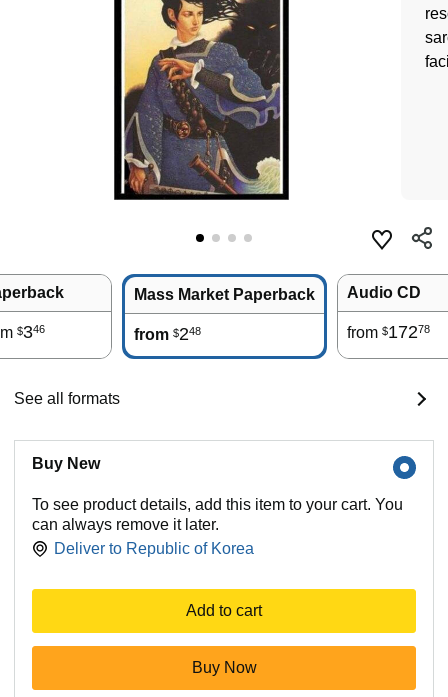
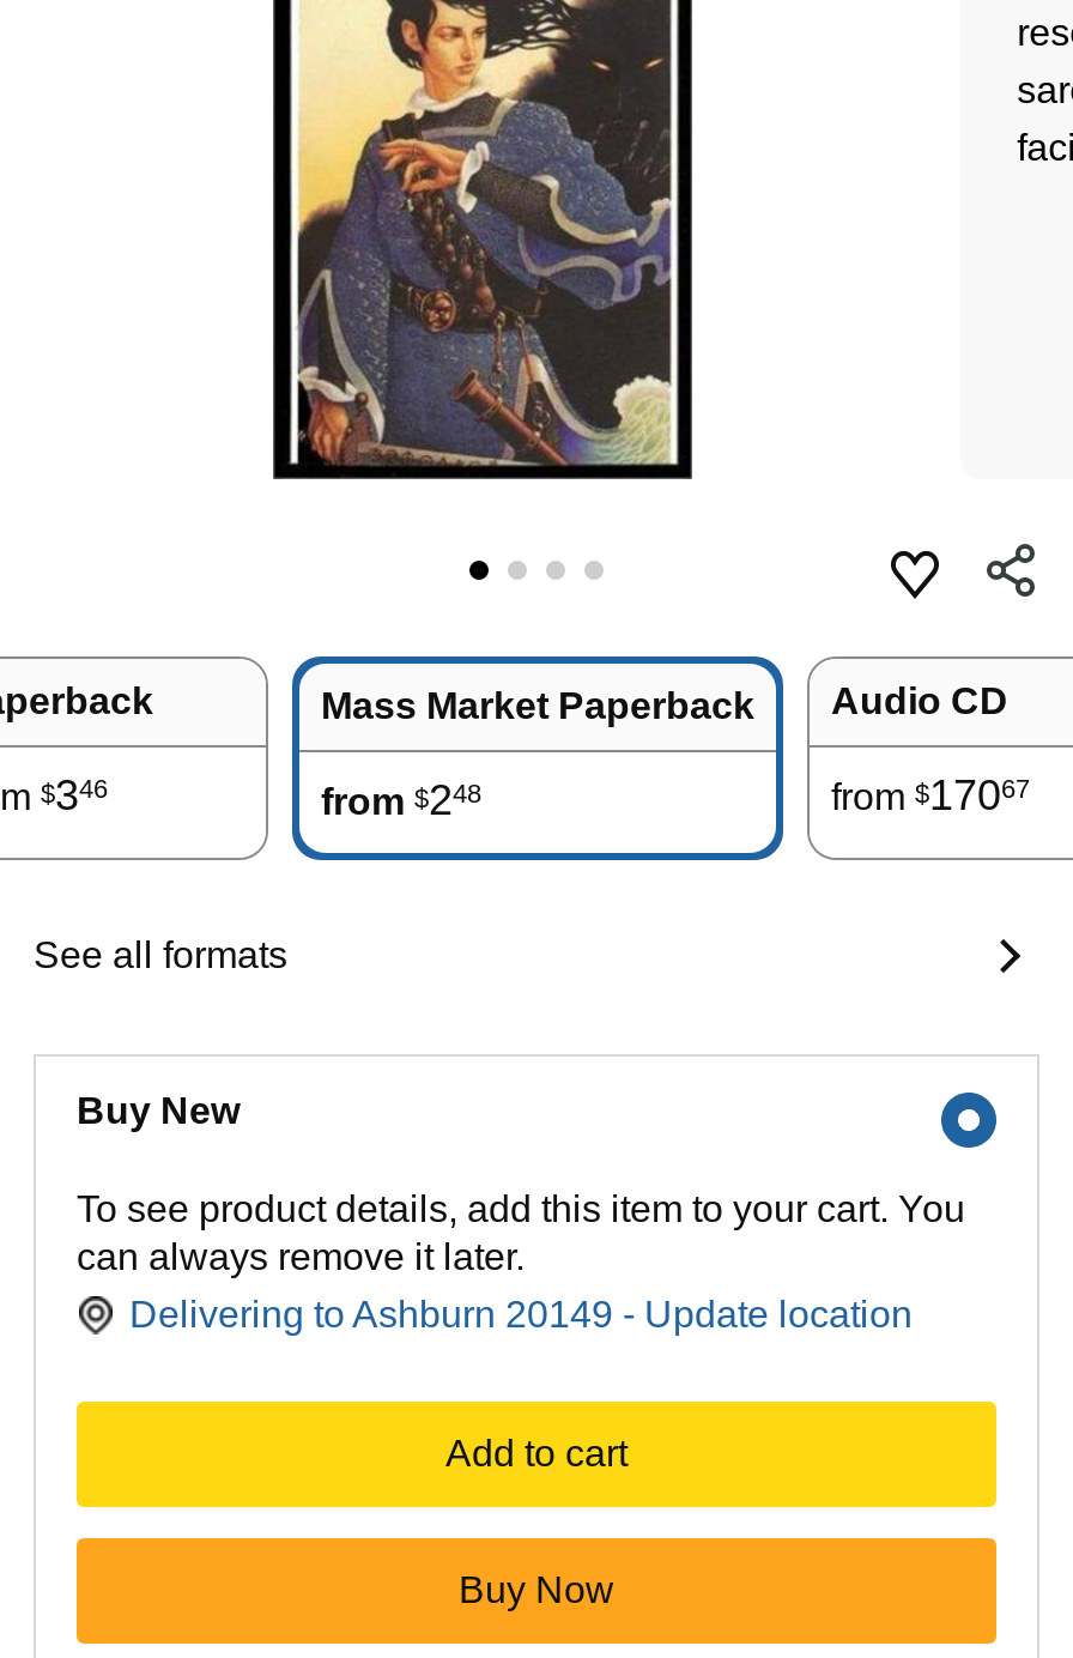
[347,322,430,342] from $17278 -> [831,772,1030,820] from $17067
[54,540,254,557] Deliver to Republic of Korea -> [129,1294,913,1335] Delivering to Ashburn 20149 - Update location

